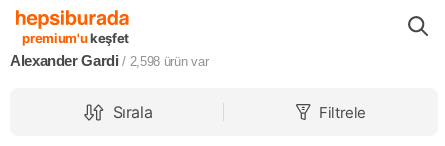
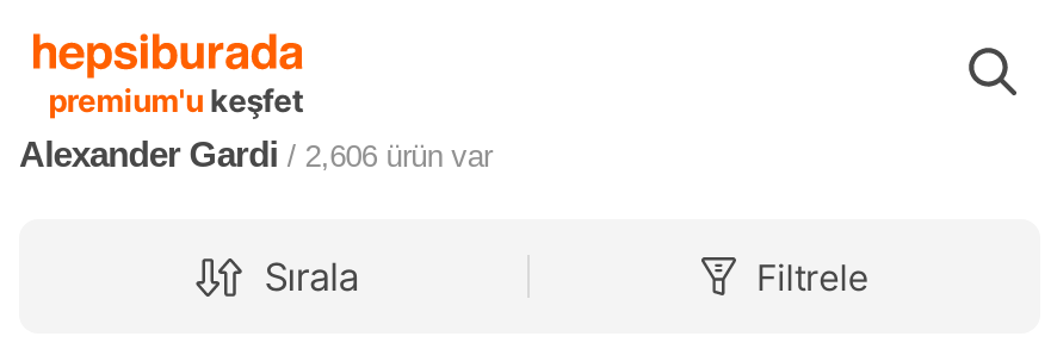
[10,52,208,69] Alexander Gardi / 2,598 ürün var -> [19,133,492,174] Alexander Gardi / 2,606 ürün var

